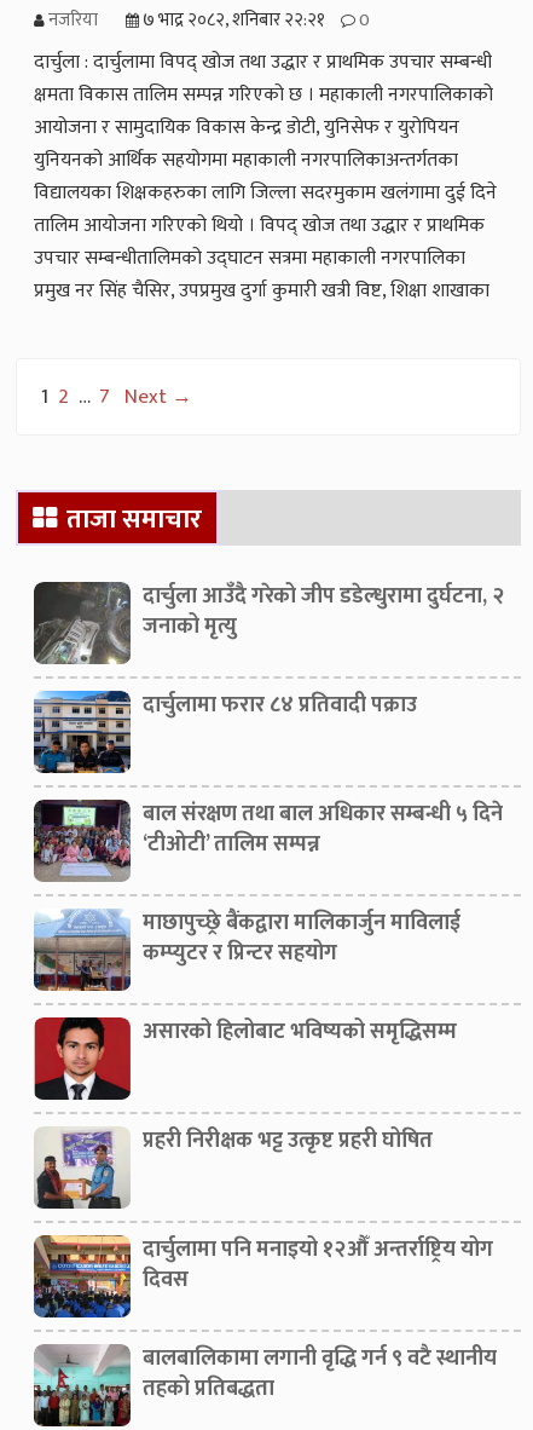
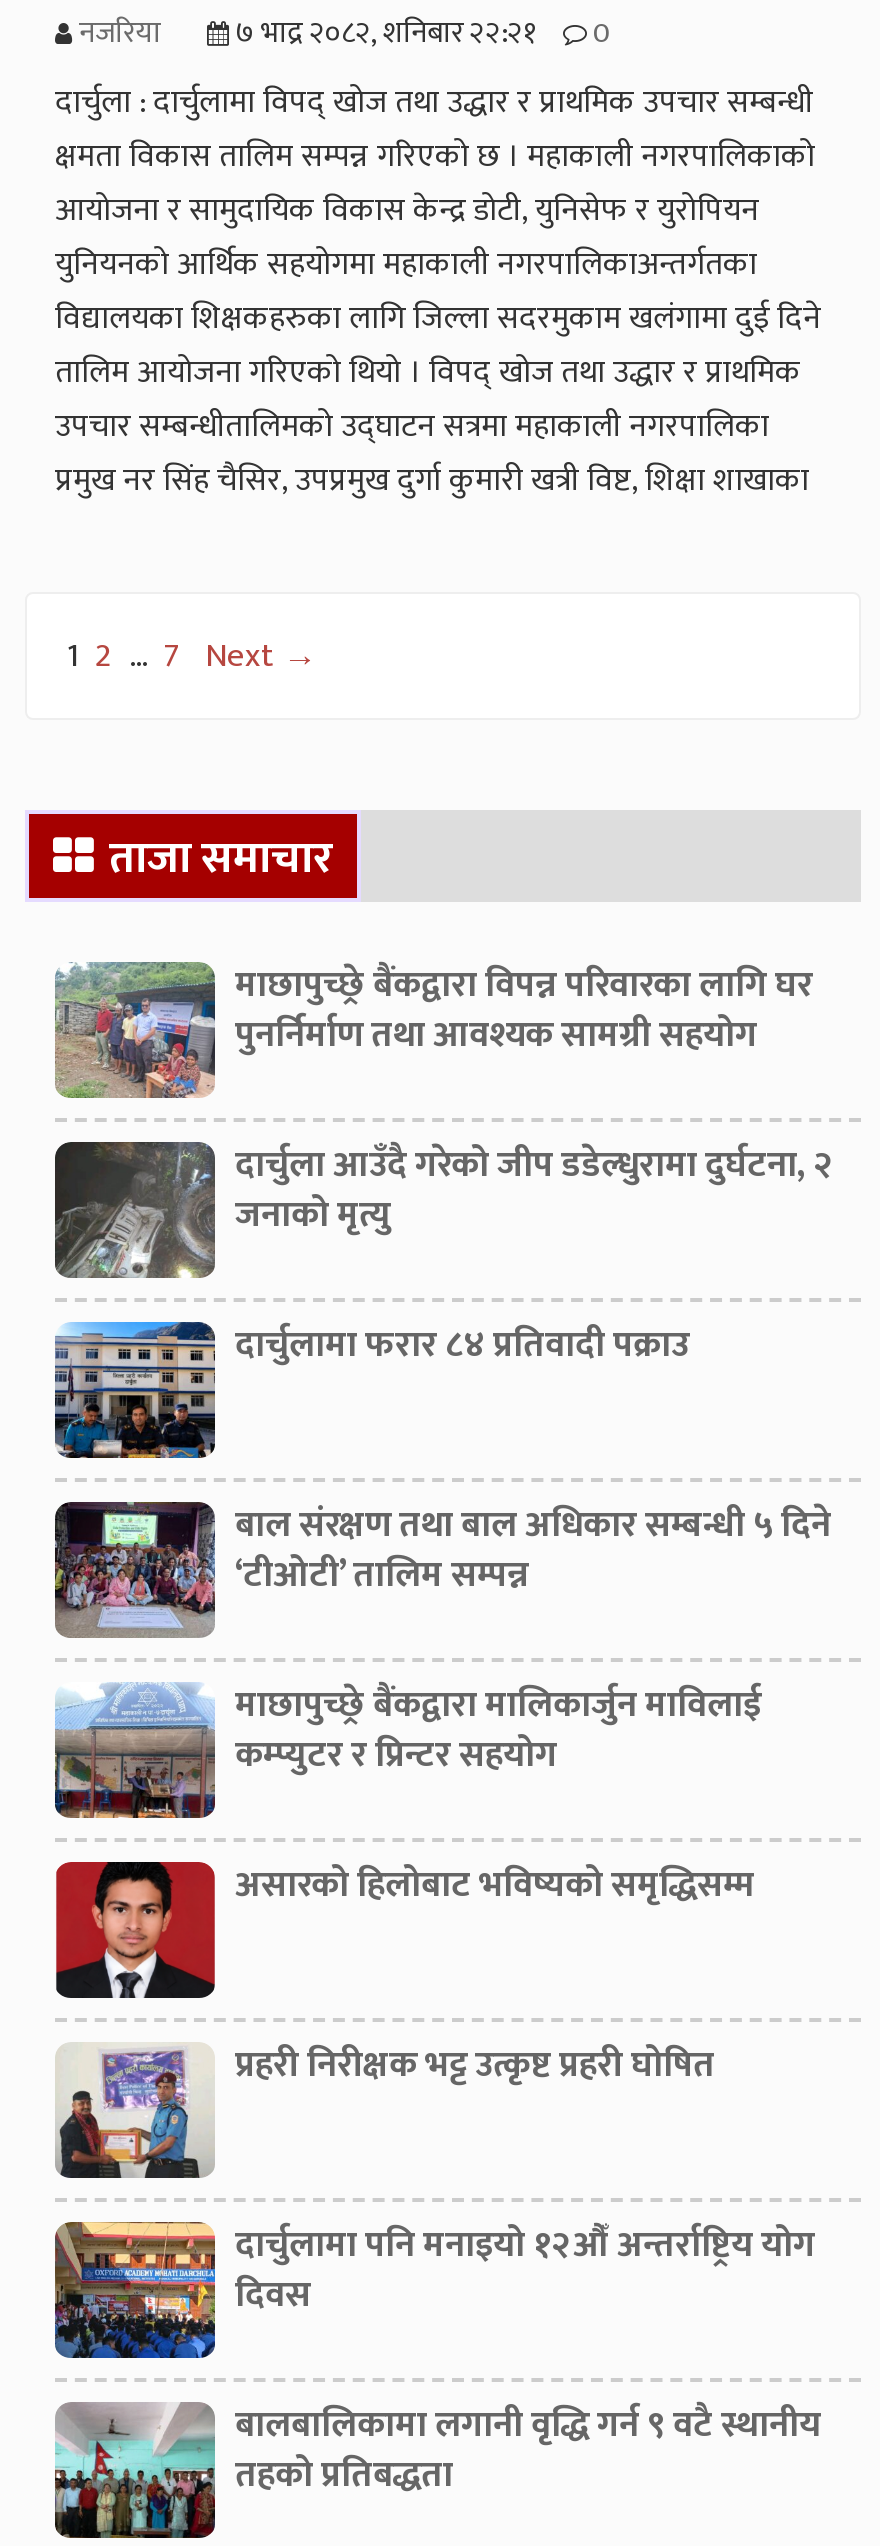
none -> [55,955,813,1098] [image] | माछापुच्छ्रे बैंकद्वारा विपन्न परिवारका लागि घर | पुनर्निर्माण तथा आवश्यक सामग्री सहयोग

